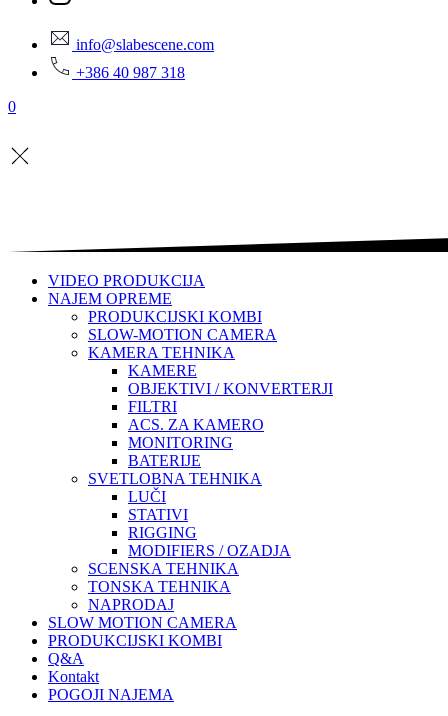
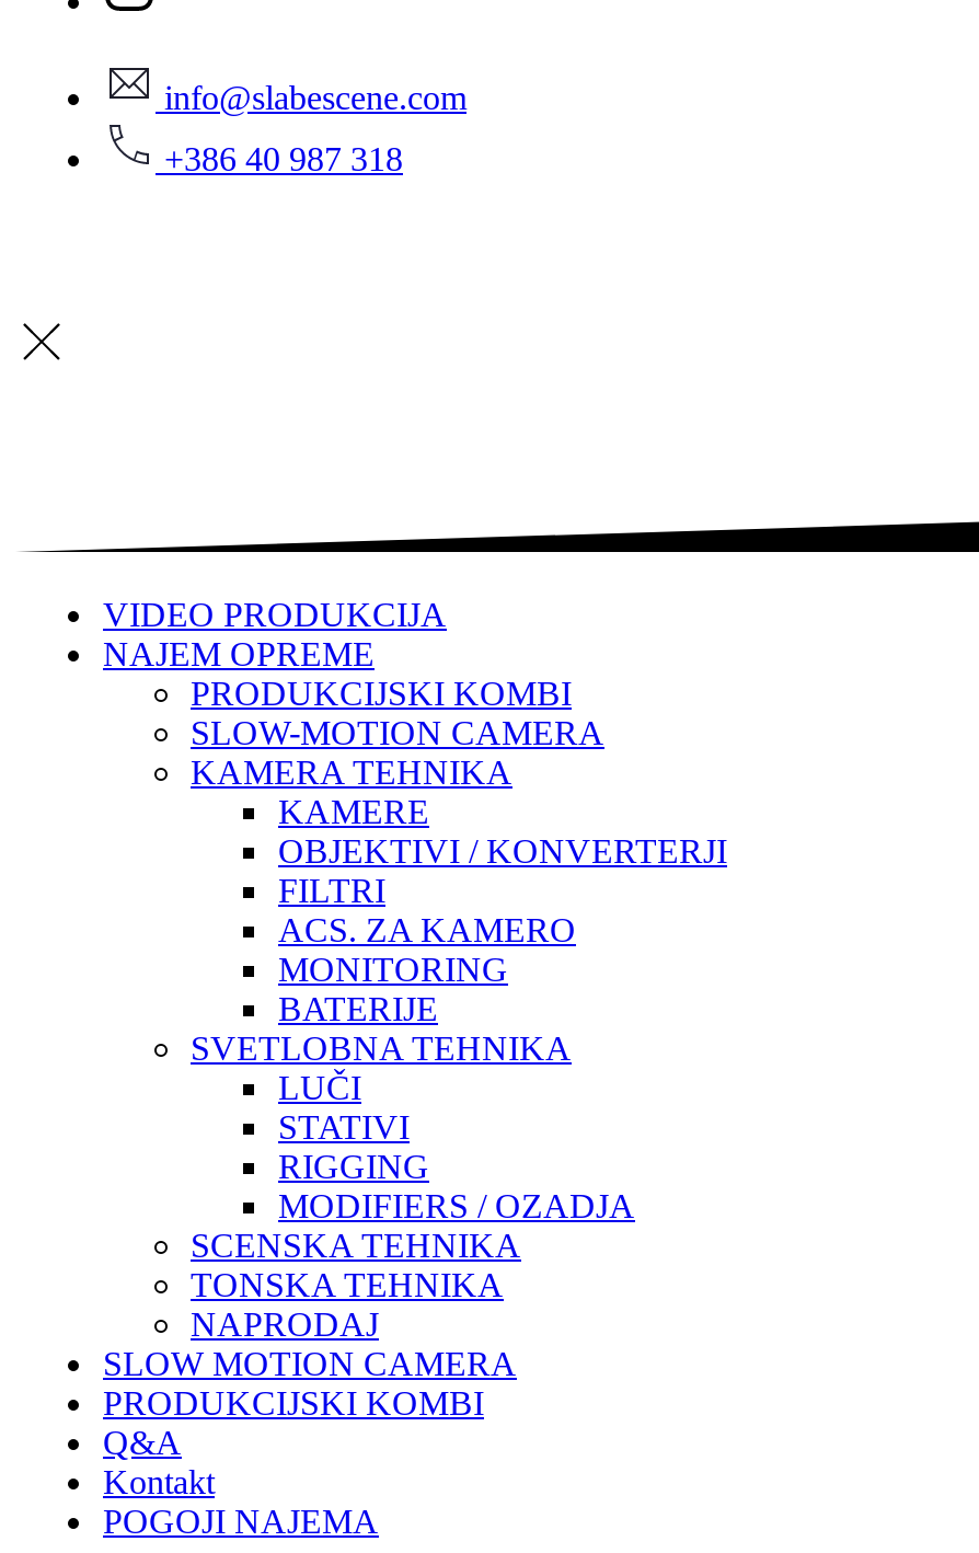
[8,98,16,115] 0 -> none

